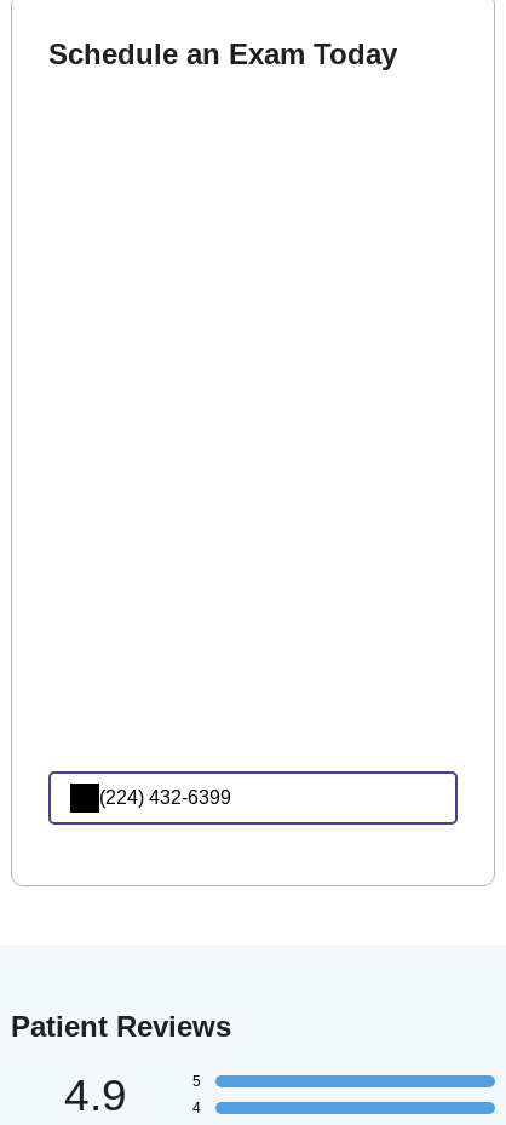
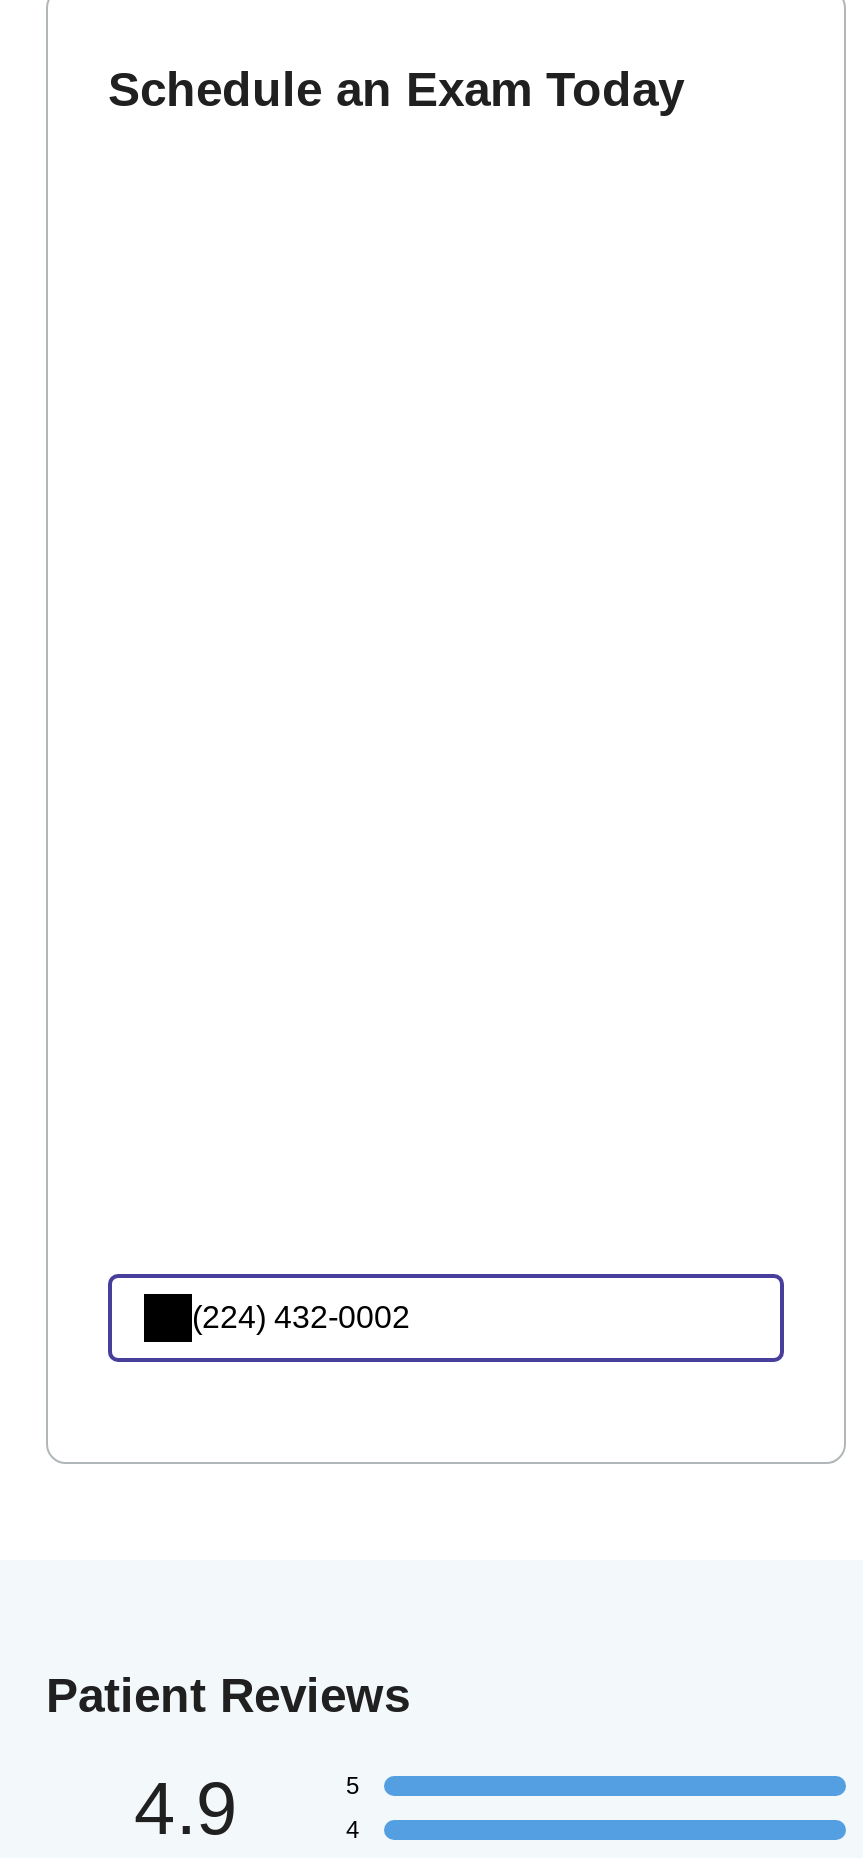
[99,787,231,808] (224) 432-6399 -> [192,1301,410,1335] (224) 432-0002

